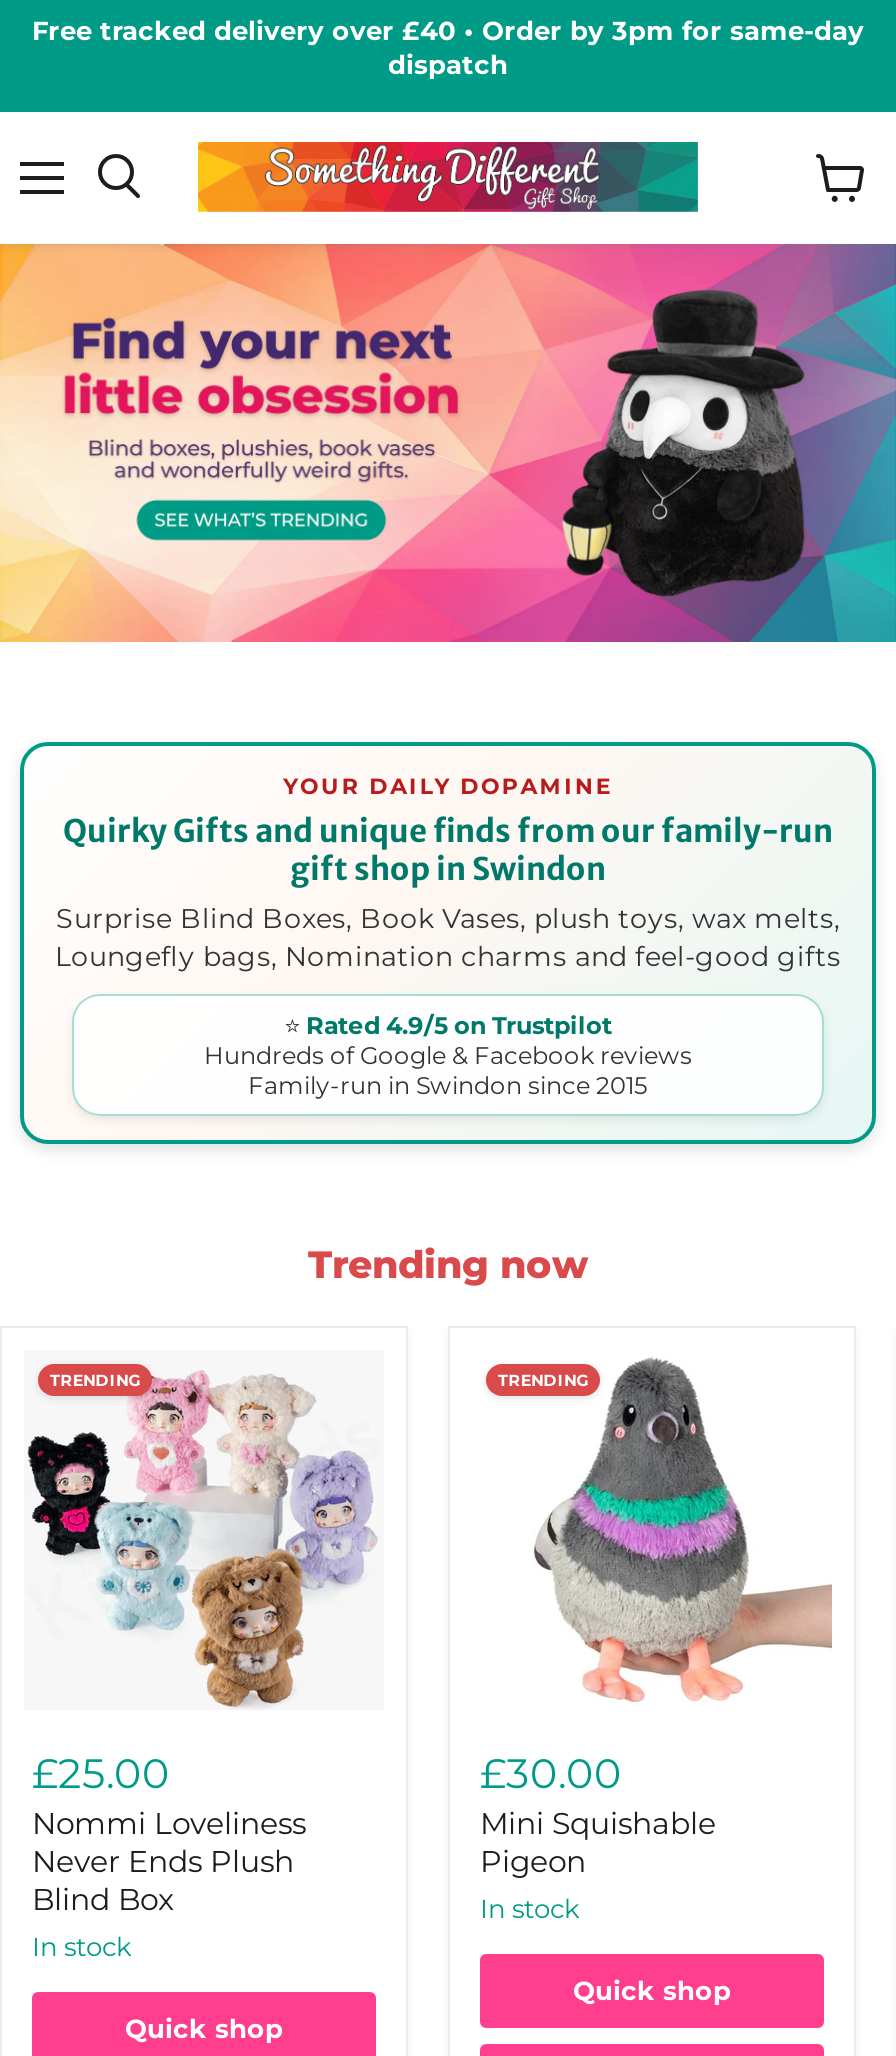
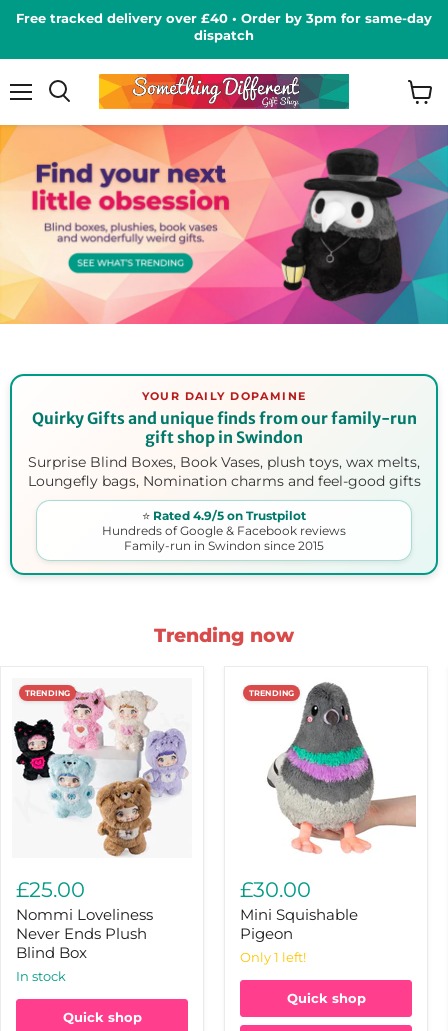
[488,1892,580,1924] in stock -> [240,949,306,965] Only 1 left!

